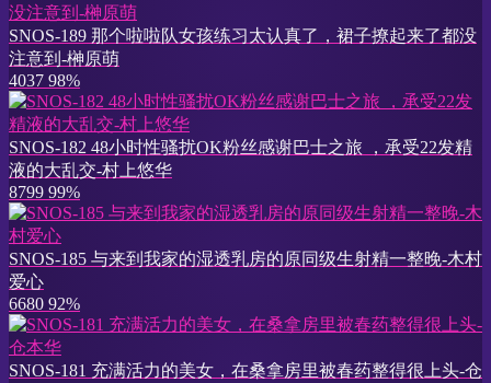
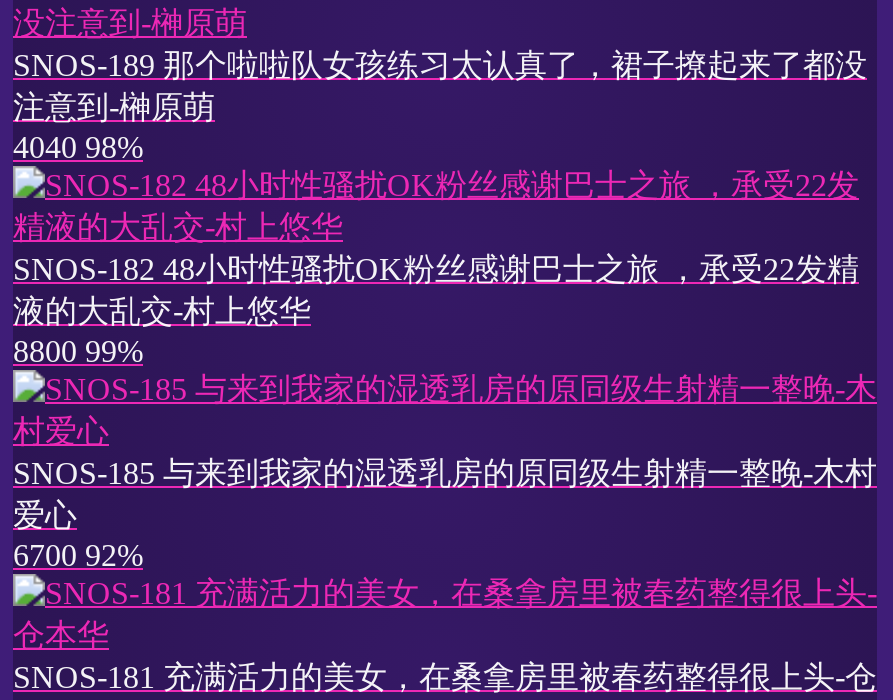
[9,71,80,89] 4037 98% -> [13,129,143,163] 4040 98%
[9,182,80,201] 8799 99% -> [13,333,143,367] 8800 99%
[9,294,80,313] 6680 92% -> [13,537,143,571] 6700 92%

